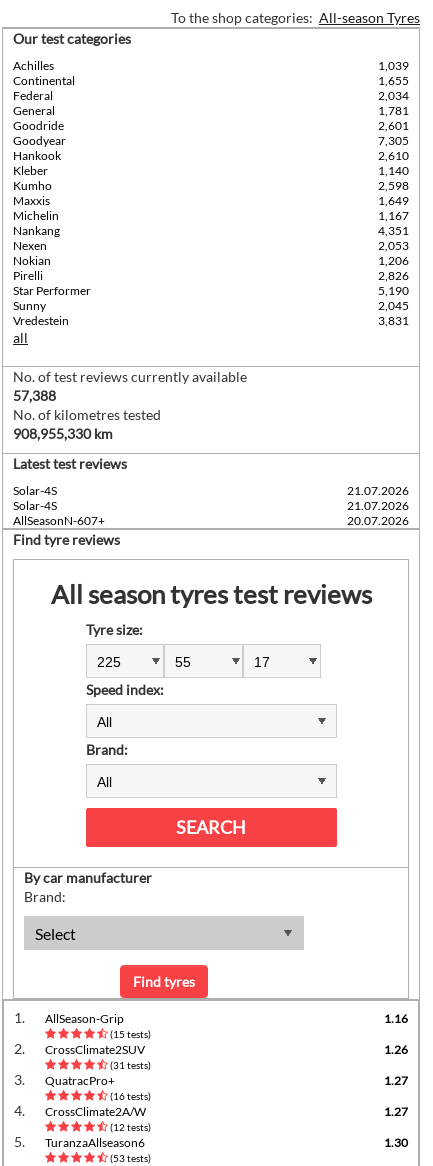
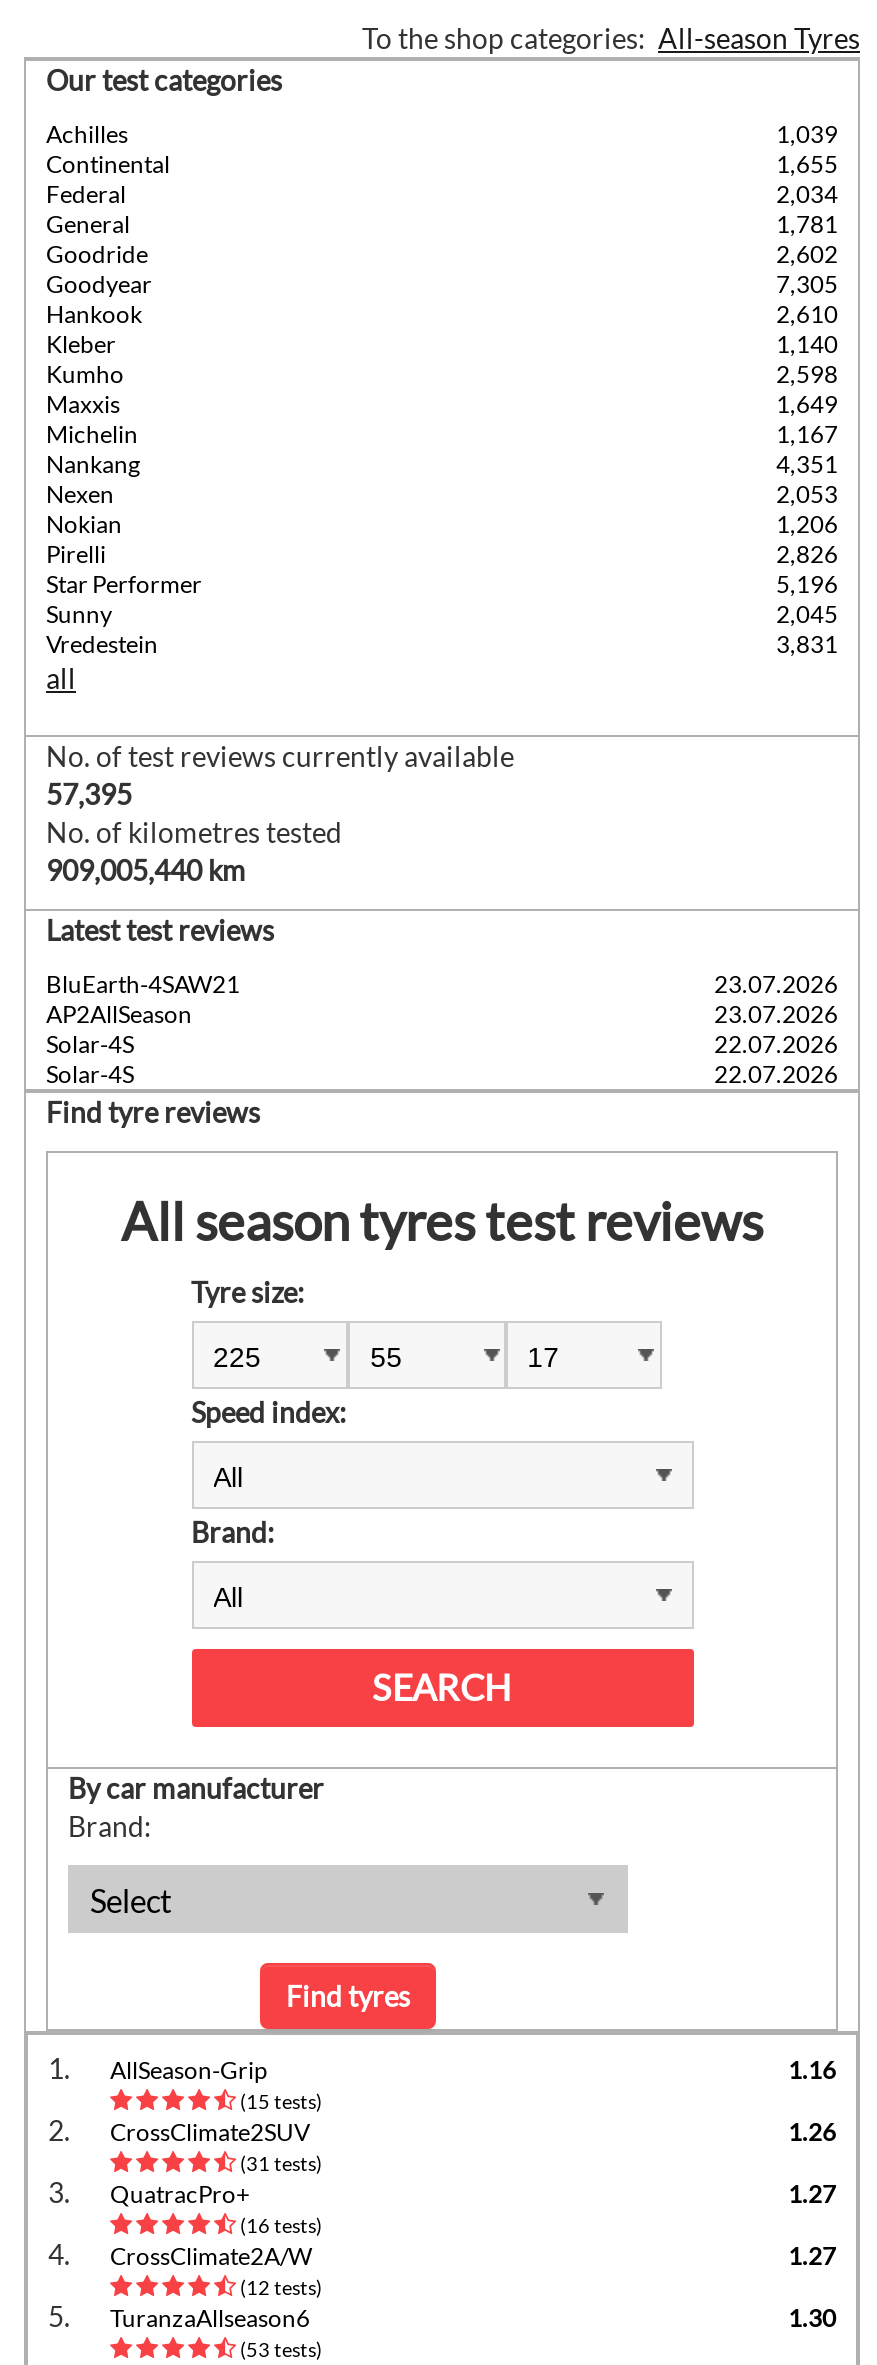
[378,118,409,133] 2,601 -> [776,239,838,269] 2,602
[378,283,409,298] 5,190 -> [776,569,838,599] 5,196
[13,387,56,404] 57,388 -> [46,777,132,811] 57,395
[13,425,113,442] 908,955,330 km -> [46,853,246,887] 909,005,440 km
none -> [46,969,838,1029] BluEarth-4SAW21 | 23.07.2026 | AP2AllSeason | 23.07.2026
[347,483,409,498] 21.07.2026 -> [714,1029,838,1059] 22.07.2026
[13,498,409,528] 21.07.2026 | AllSeasonN-607+ | 20.07.2026 -> [714,1059,838,1089] 22.07.2026

